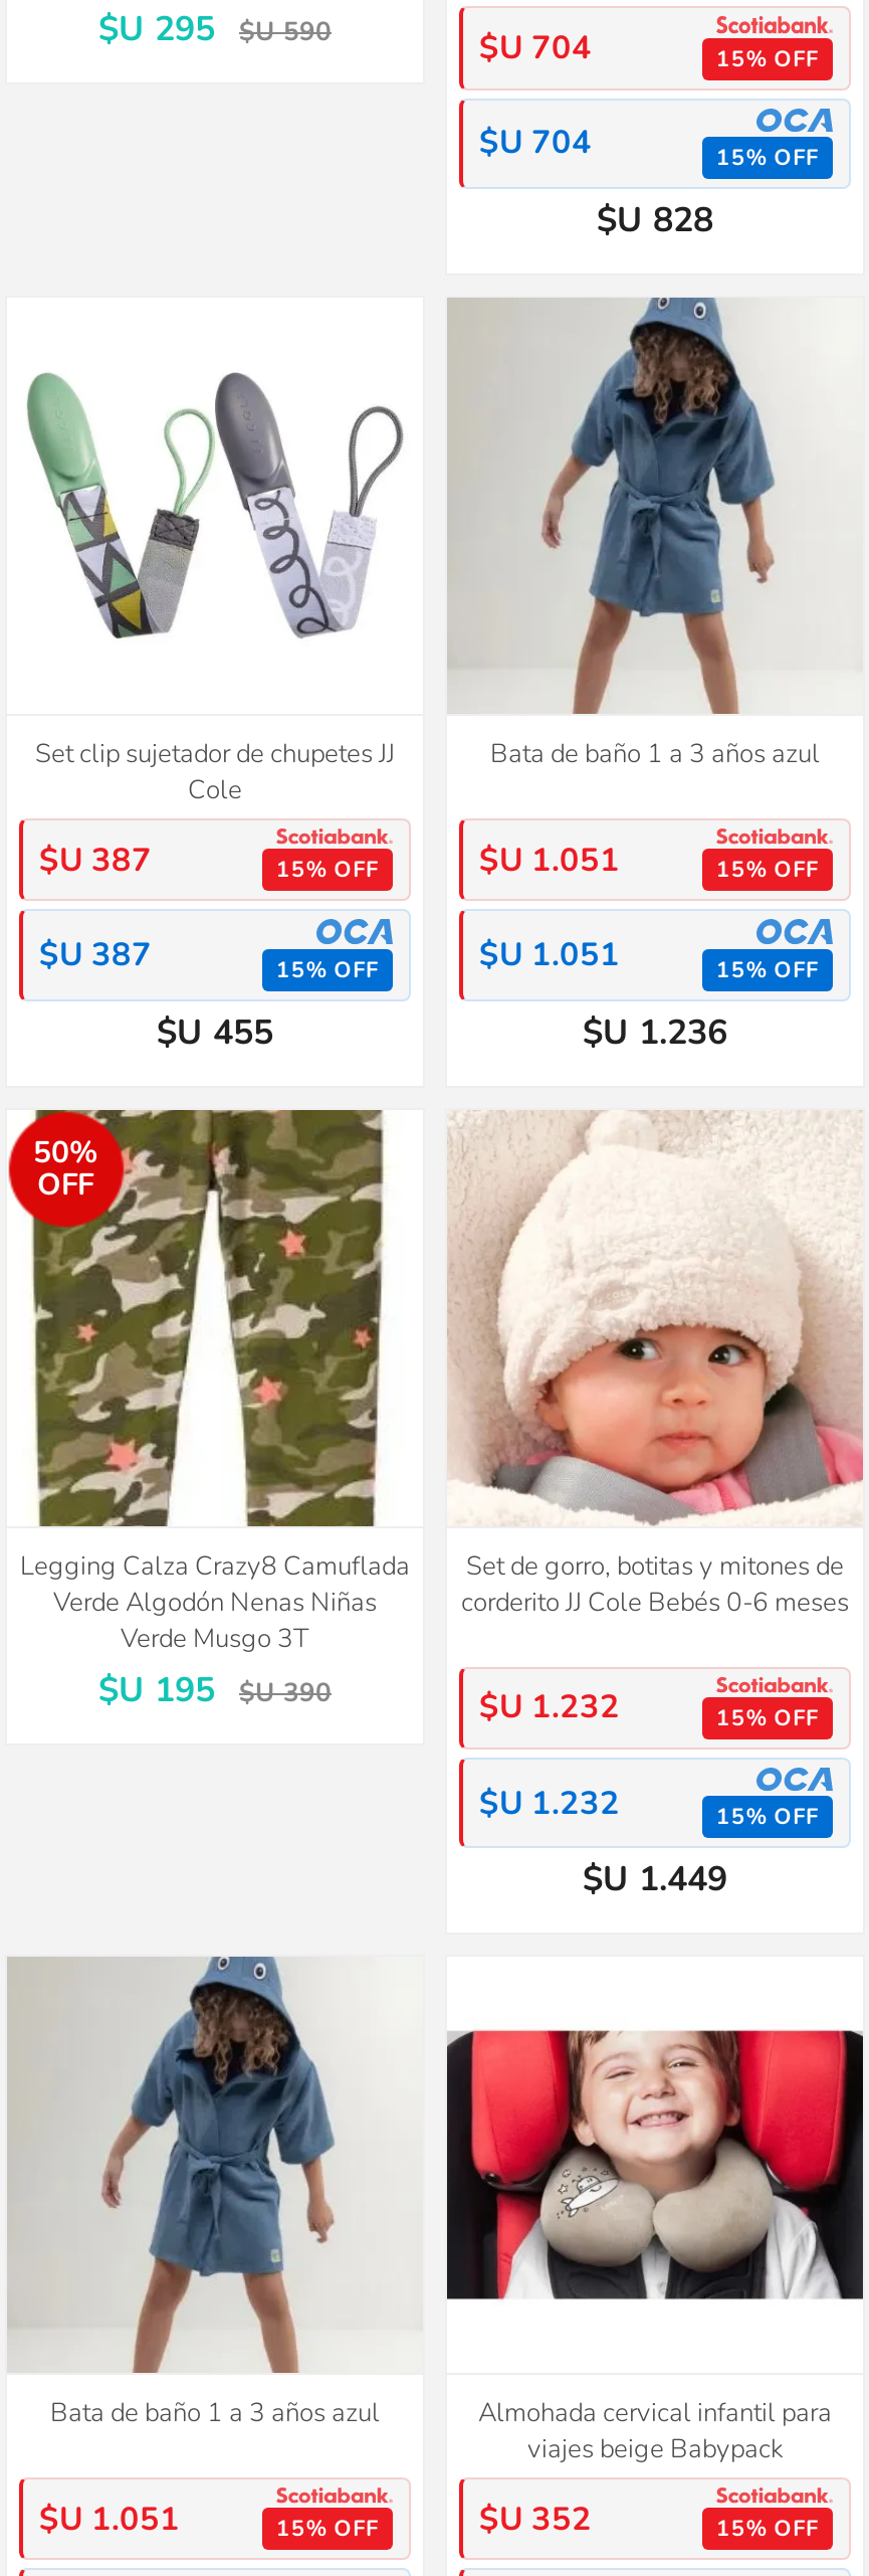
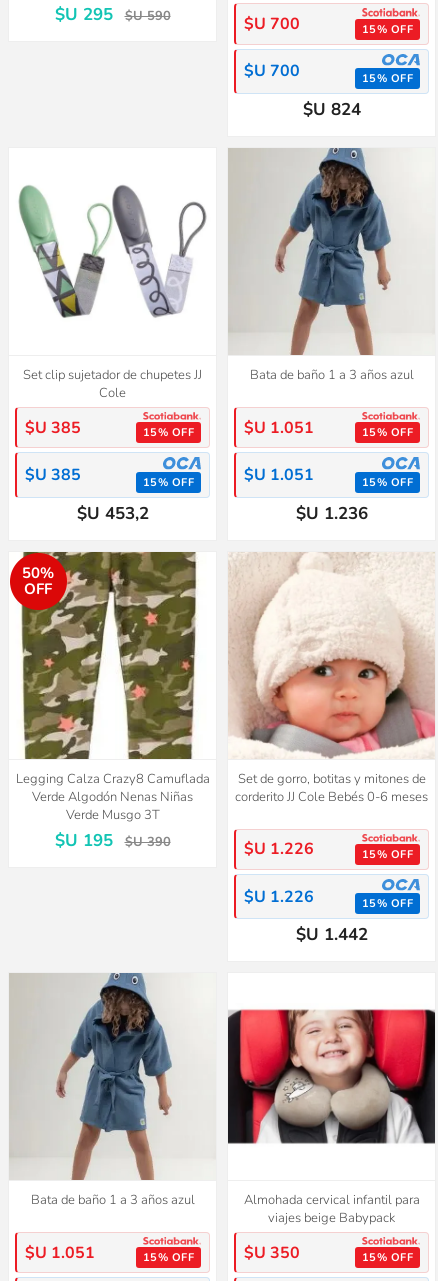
[479,26,592,70] $U 704 -> [244,13,300,35] $U 700
[479,121,592,165] $U 704 -> [244,60,300,82] $U 700
[597,197,713,243] $U 828 -> [302,98,360,121] $U 824
[39,838,152,882] $U 387 -> [25,416,81,438] $U 385
[39,933,152,977] $U 387 -> [25,464,81,486] $U 385
[157,1009,273,1055] $U 455 -> [76,502,148,525] $U 453,2
[479,1686,620,1730] $U 1.232 -> [244,838,314,860] $U 1.226
[479,1781,620,1825] $U 1.232 -> [244,885,314,907] $U 1.226
[583,1856,727,1903] $U 1.449 -> [295,923,367,946] $U 1.442
[479,2497,592,2541] $U 352 -> [244,1242,300,1264] $U 350

